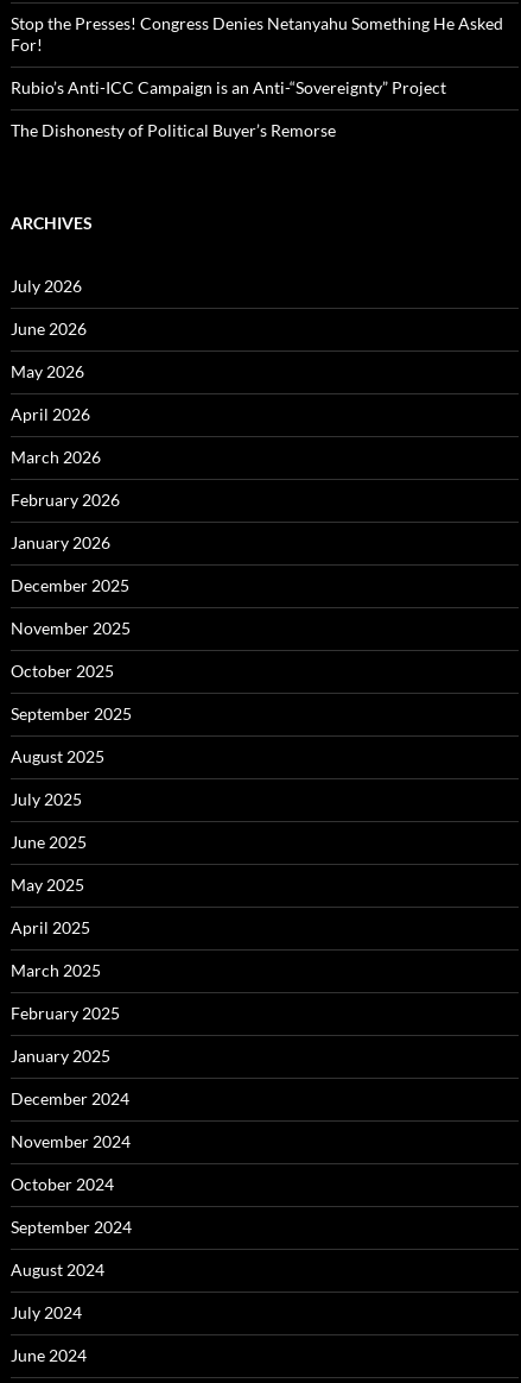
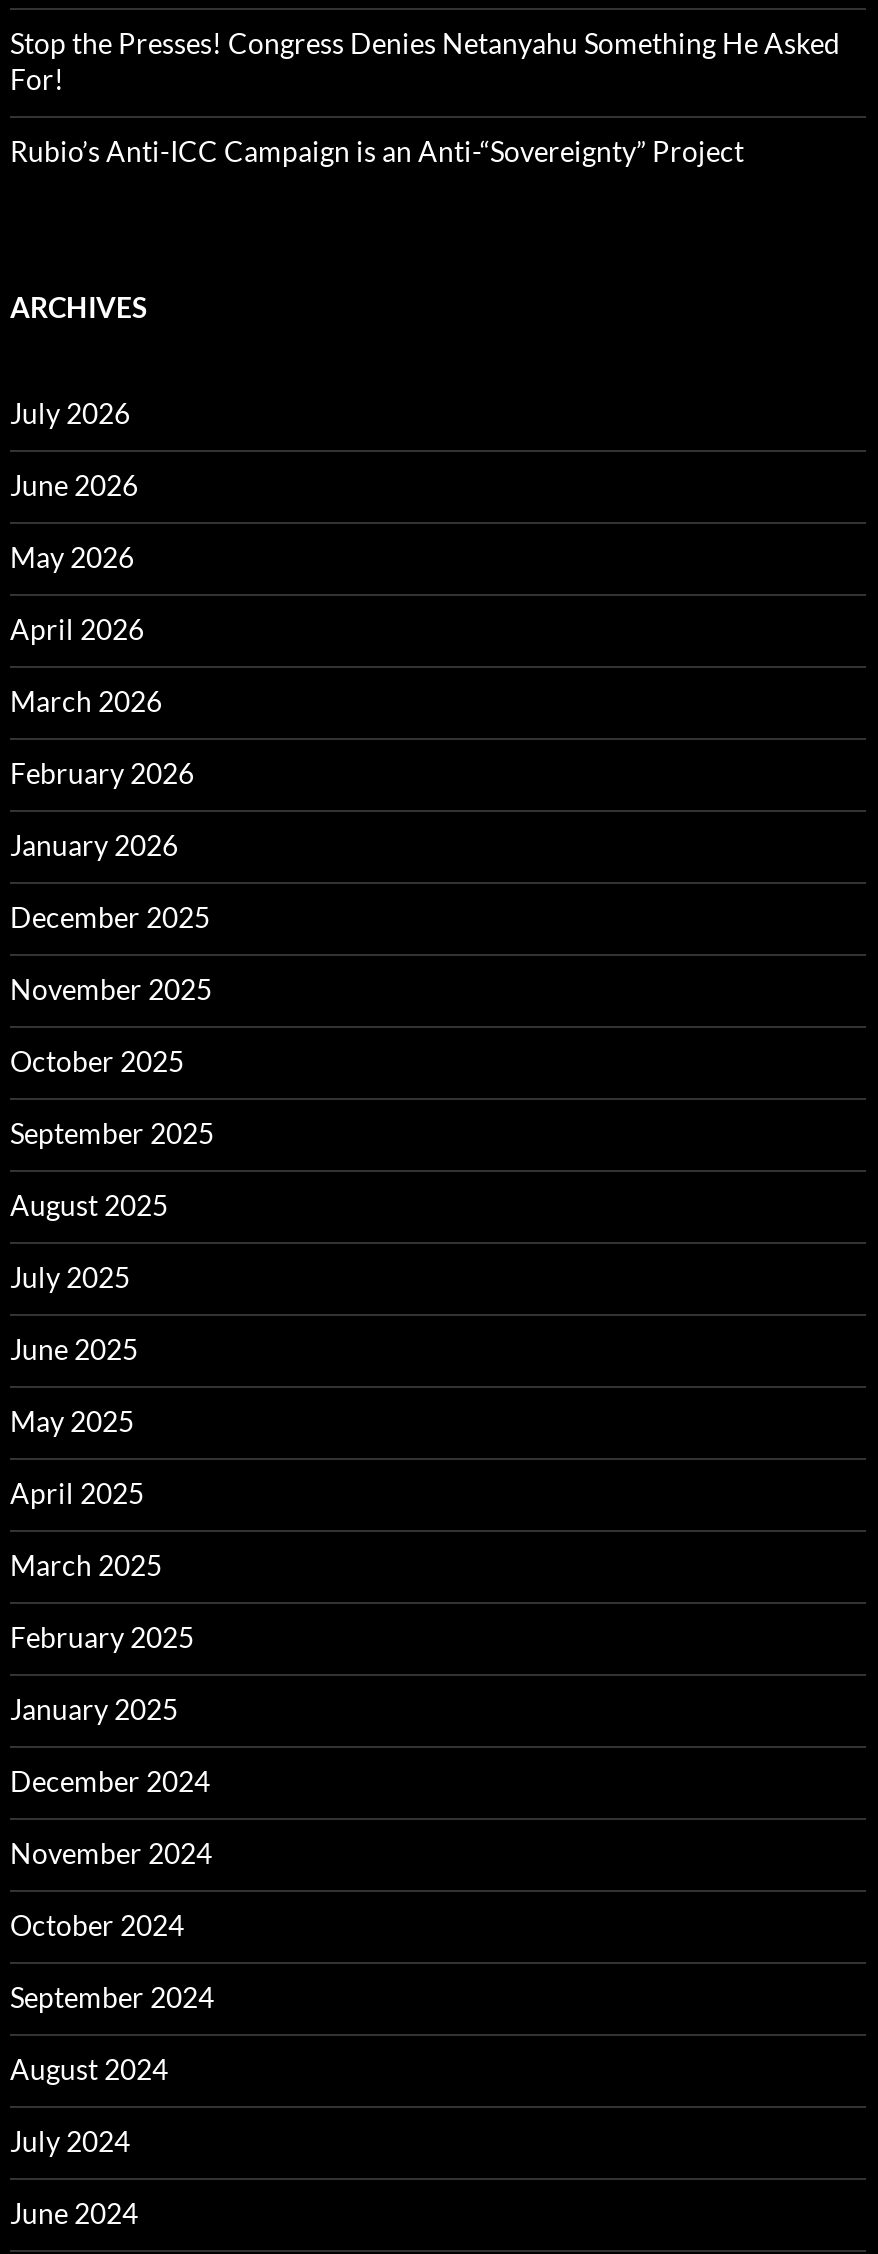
[11,120,336,140] The Dishonesty of Political Buyer’s Remorse -> none

